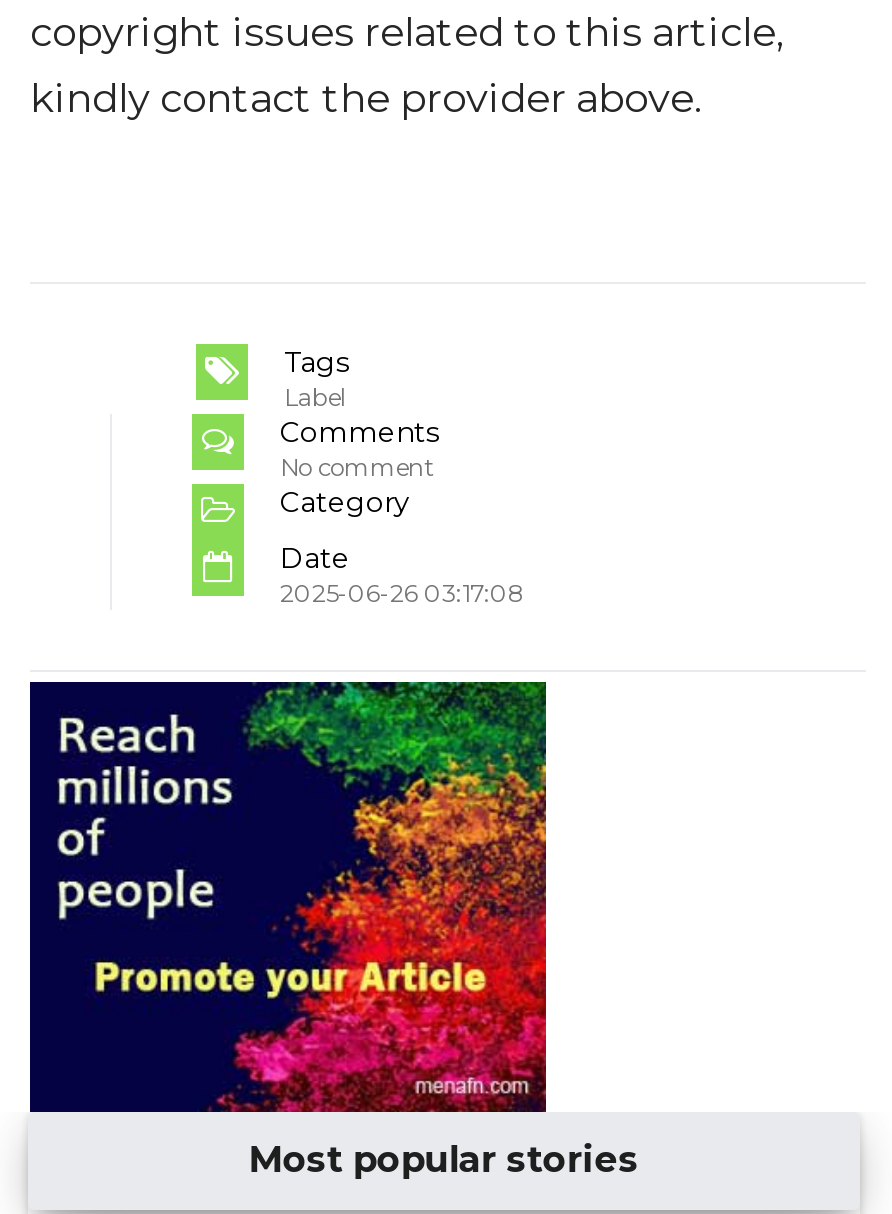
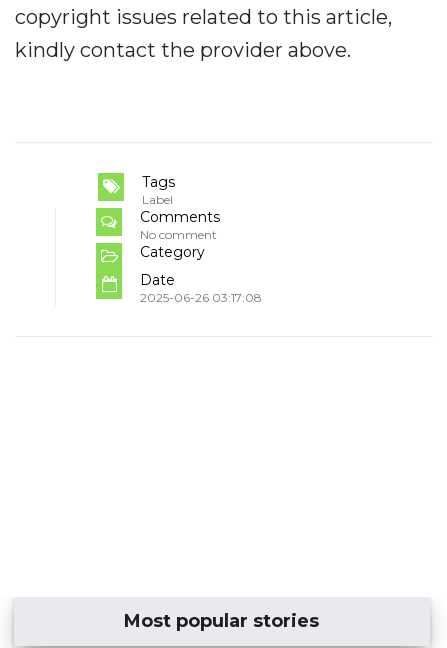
[28,680,548,1114] [image] -> none

